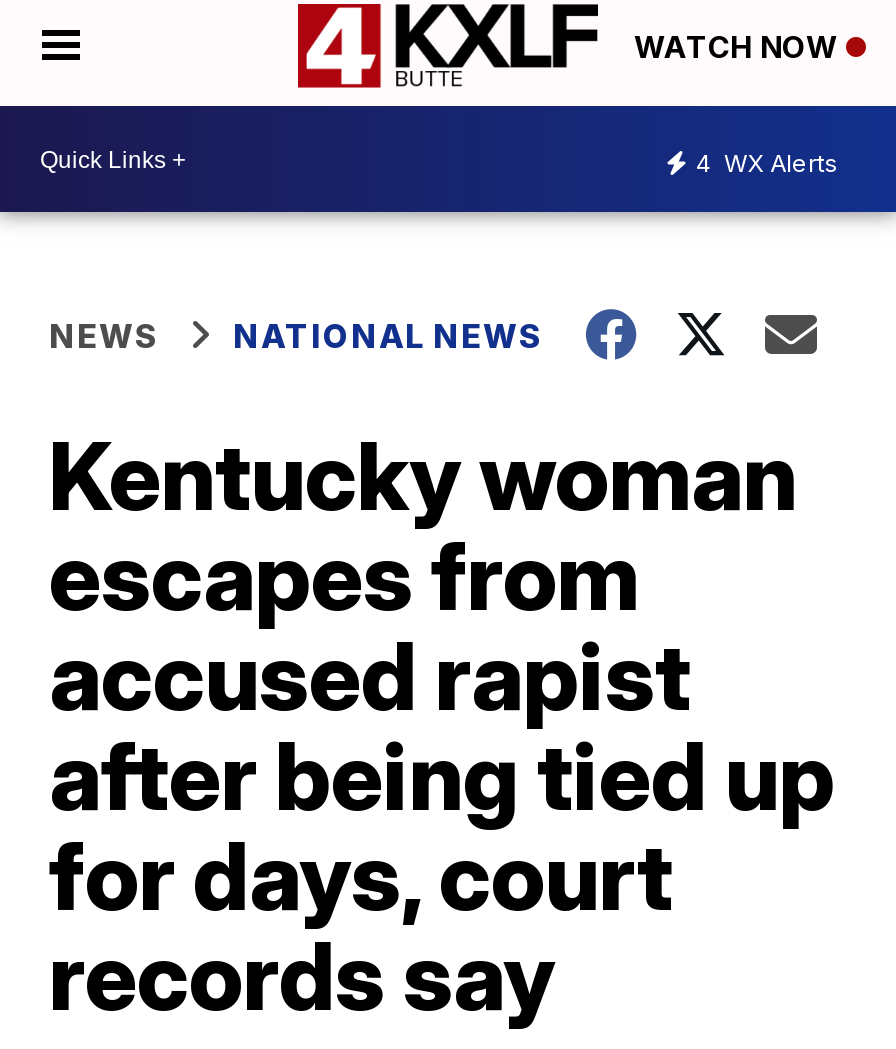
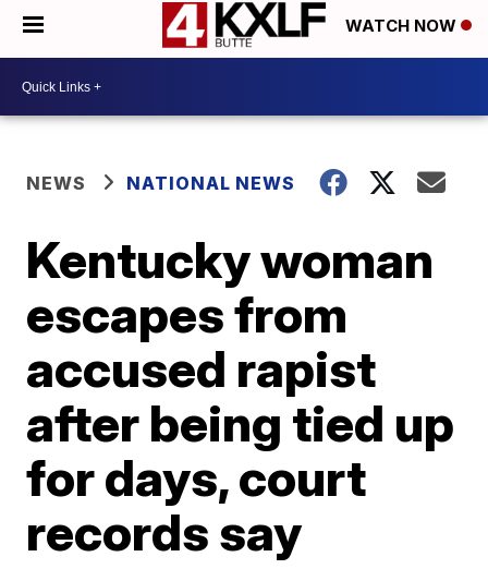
[696,147,838,177] 4 WX Alerts -> none

